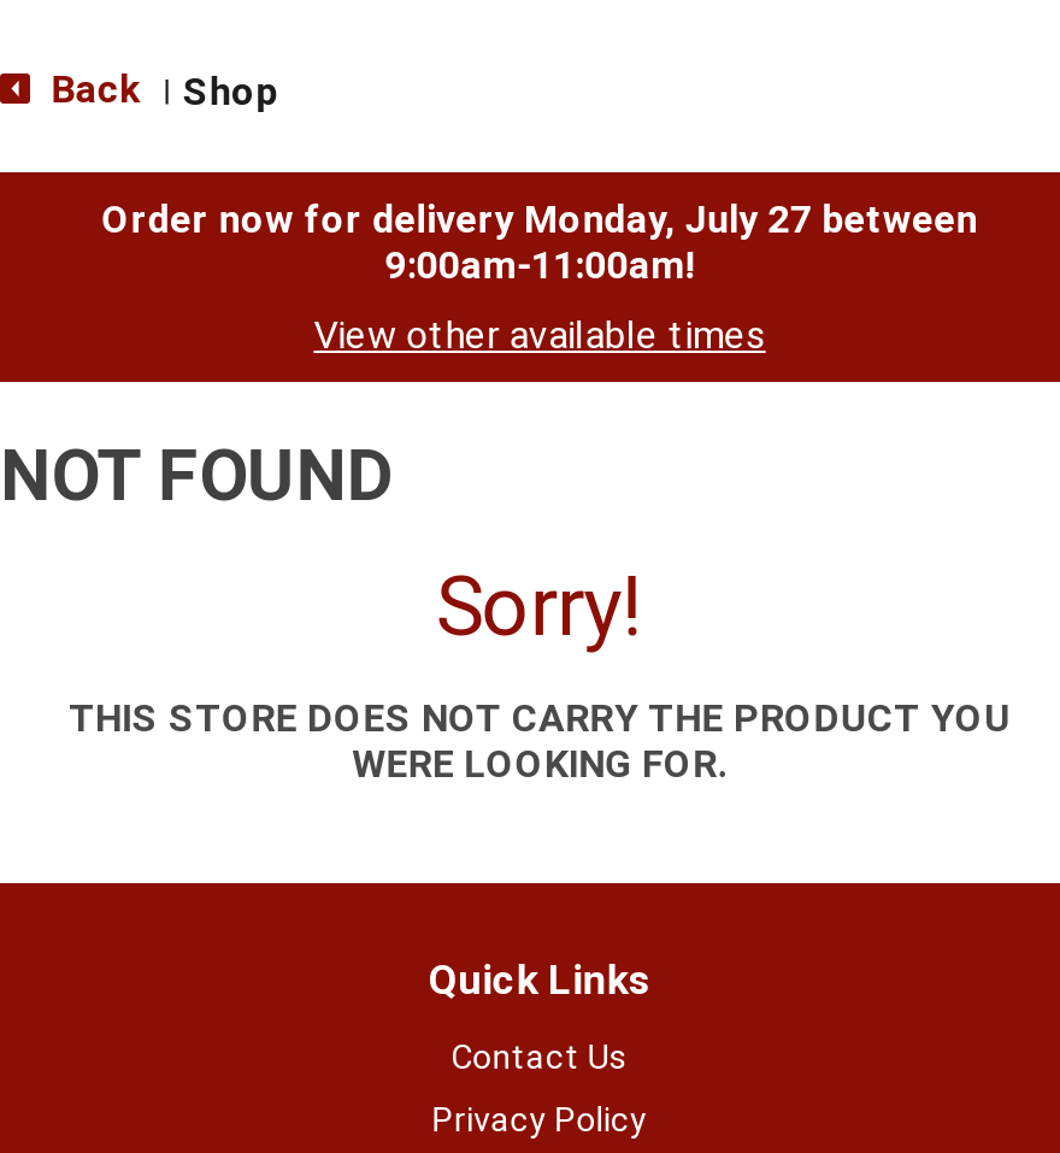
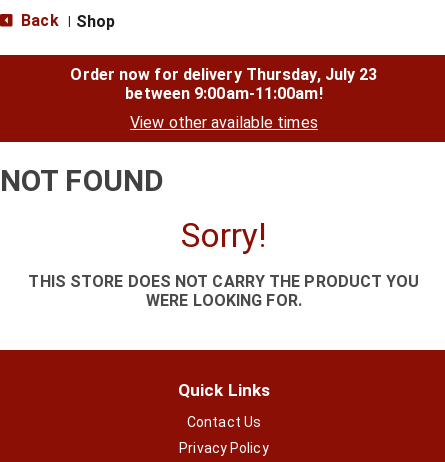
[102,196,978,288] Order now for delivery Monday, July 27 between | 9:00am-11:00am! -> [70,65,377,103] Order now for delivery Thursday, July 23 | between 9:00am-11:00am!

